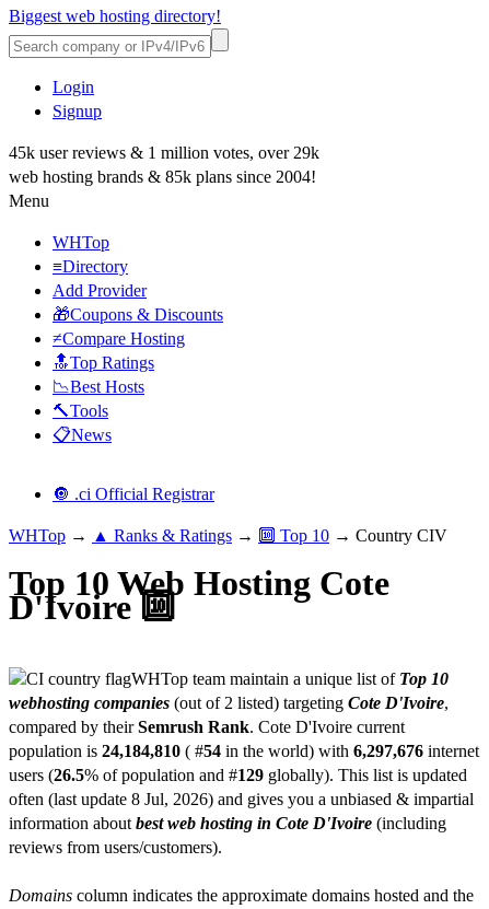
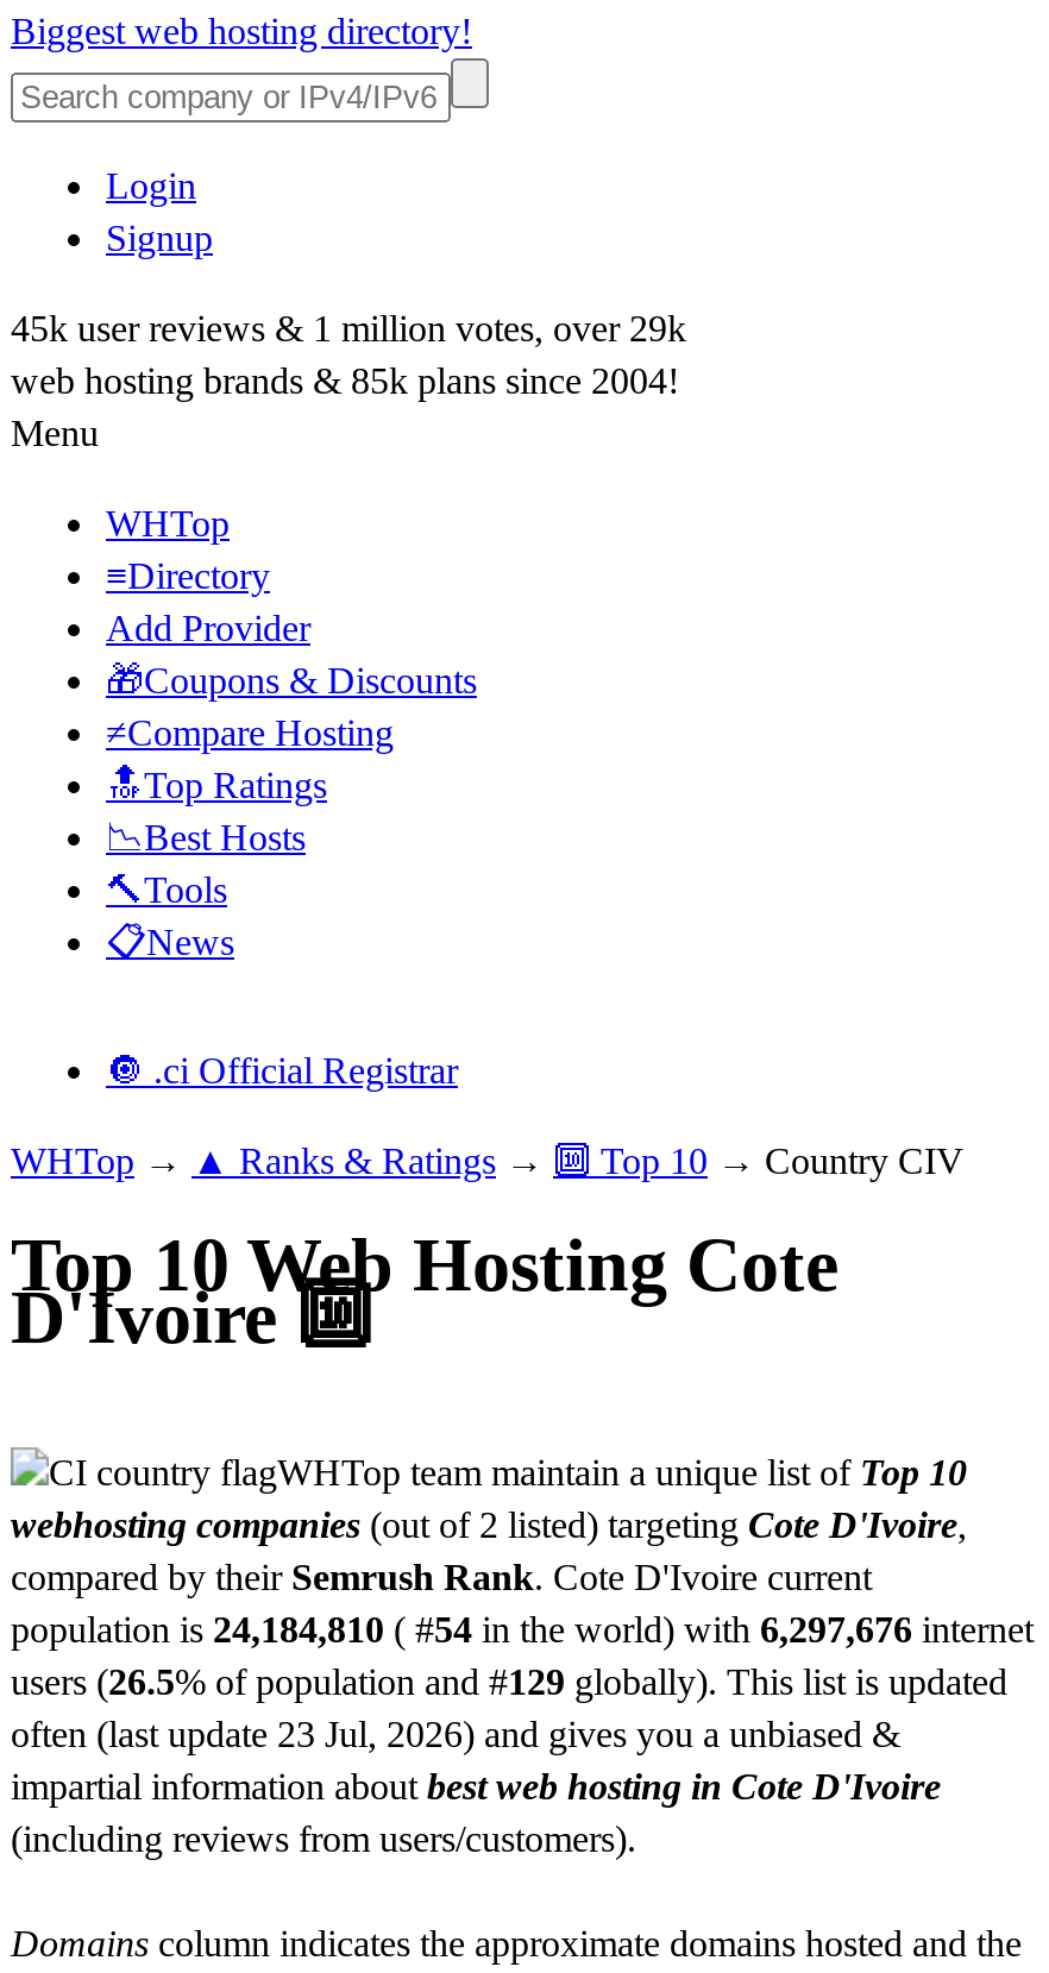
[9,790,474,856] often (last update 8 Jul, 2026) and gives you a unbiased & impartial | information about best web hosting in Cote D'Ivoire (including | reviews from users/customers). -> [11,1714,941,1859] often (last update 23 Jul, 2026) and gives you a unbiased & | impartial information about best web hosting in Cote D'Ivoire | (including reviews from users/customers).

